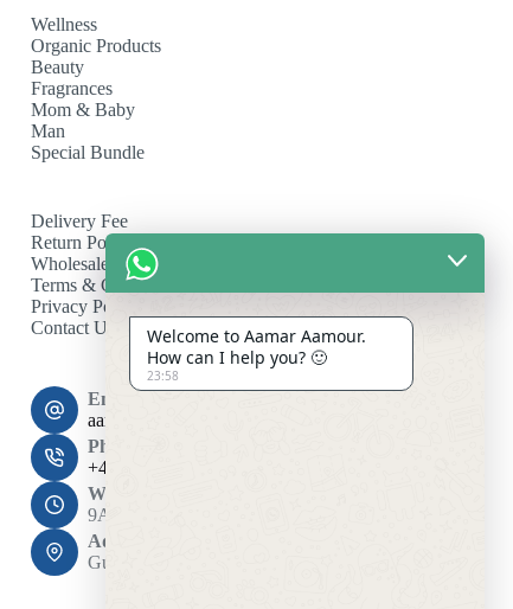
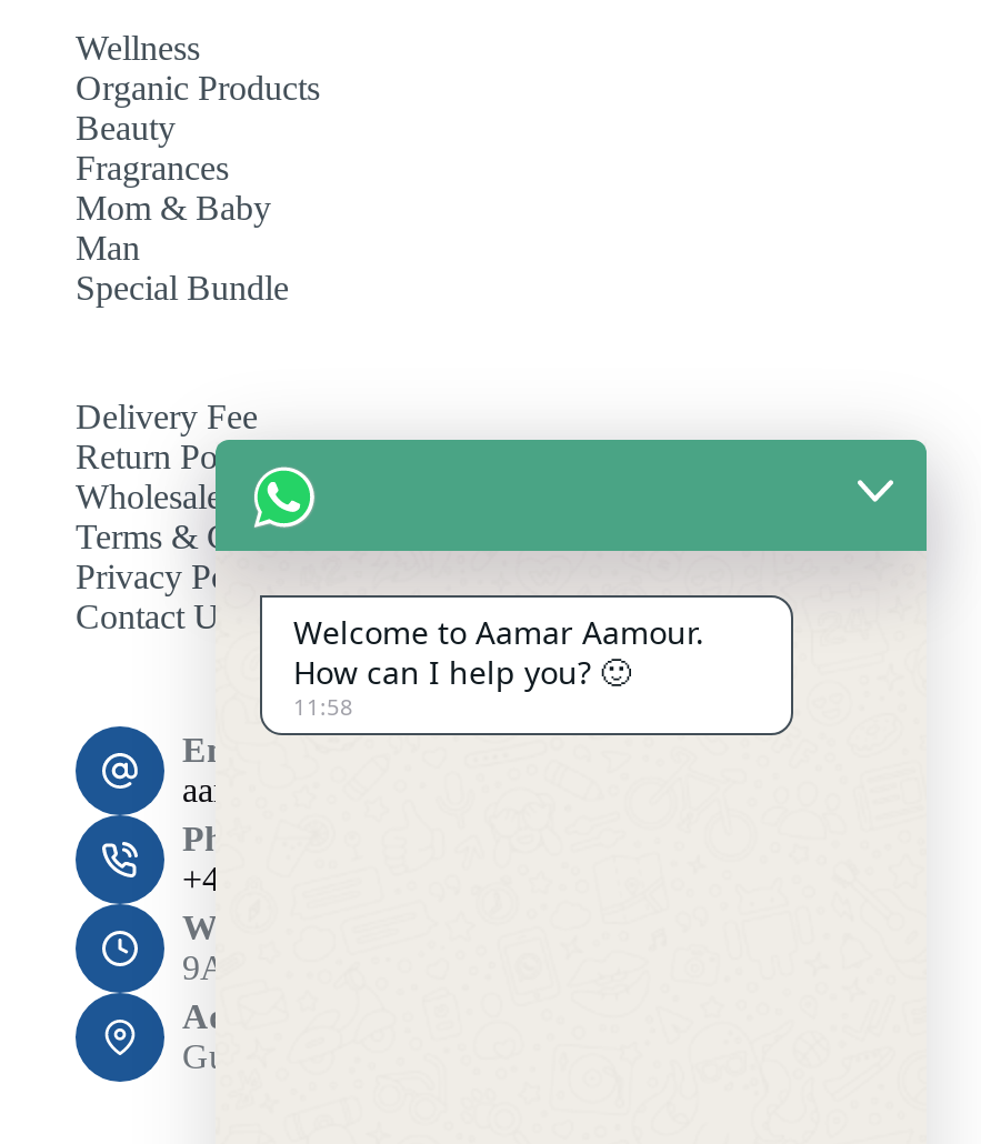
[147,367,179,384] 23:58 -> [293,691,353,722] 11:58

